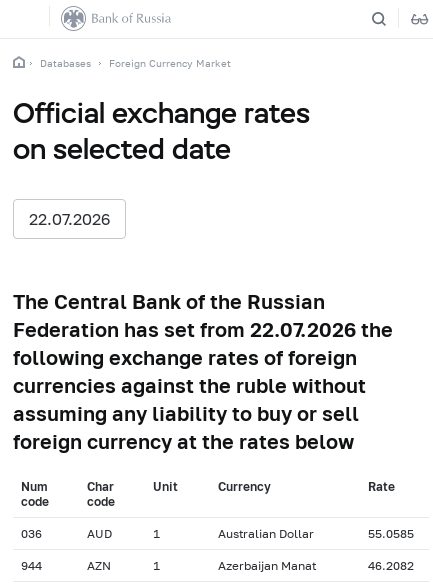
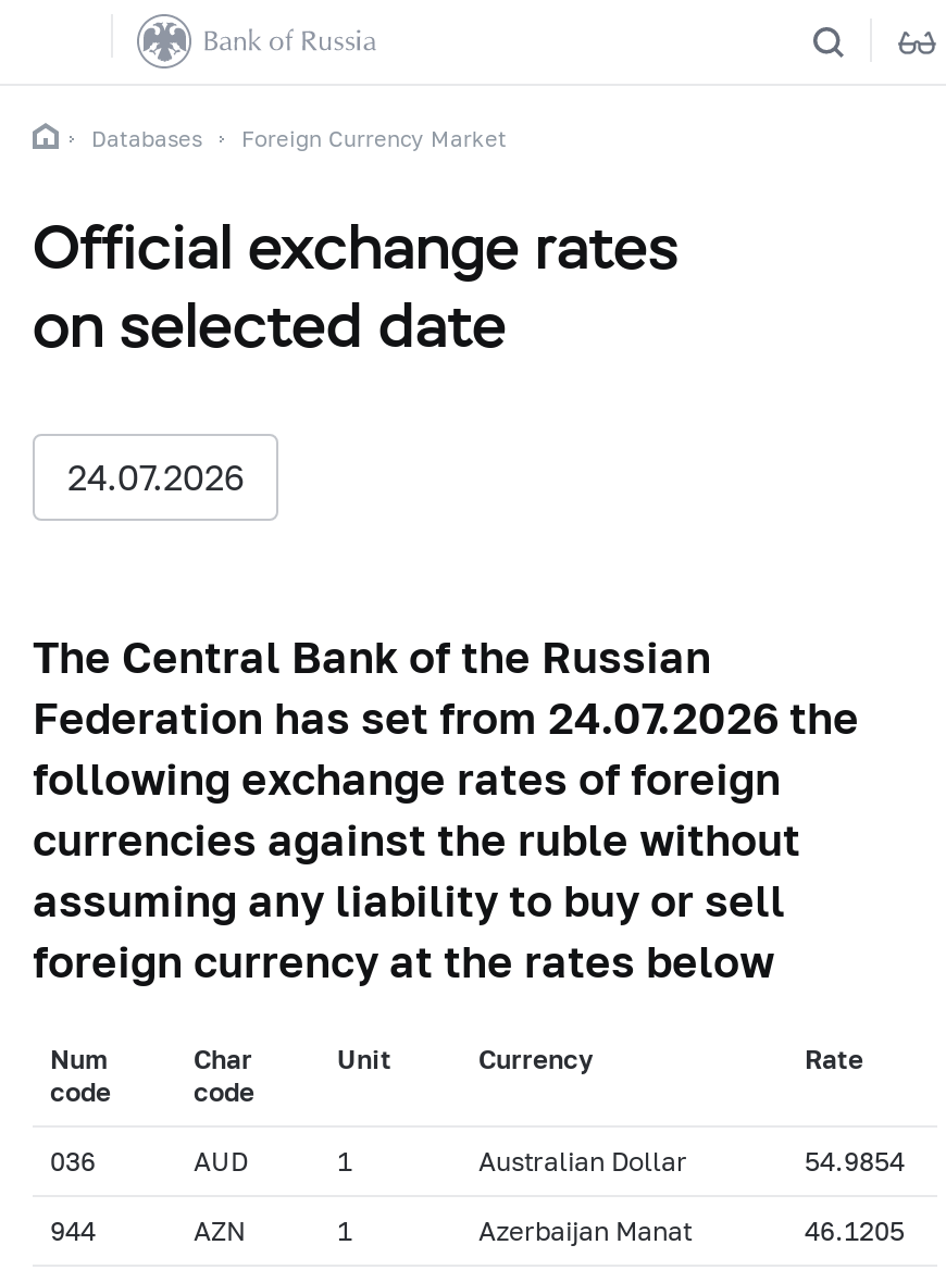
[29,209,110,228] 22.07.2026 -> [67,456,244,497] 24.07.2026
[13,317,393,341] Federation has set from 22.07.2026 the -> [33,690,859,743] Federation has set from 24.07.2026 the
[368,526,414,541] 55.0585 -> [805,1145,905,1178] 54.9854
[368,558,414,573] 46.2082 -> [805,1215,905,1247] 46.1205

